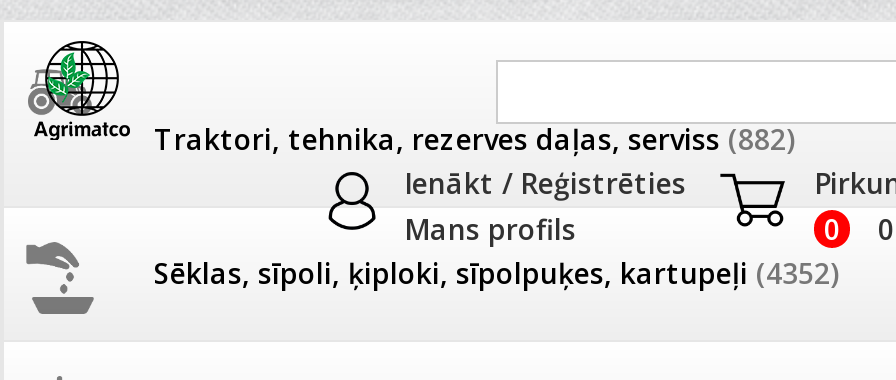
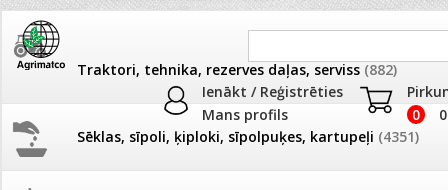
[154,254,838,292] Sēklas, sīpoli, ķiploki, sīpolpuķes, kartupeļi (4352) -> [77,127,419,146] Sēklas, sīpoli, ķiploki, sīpolpuķes, kartupeļi (4351)

